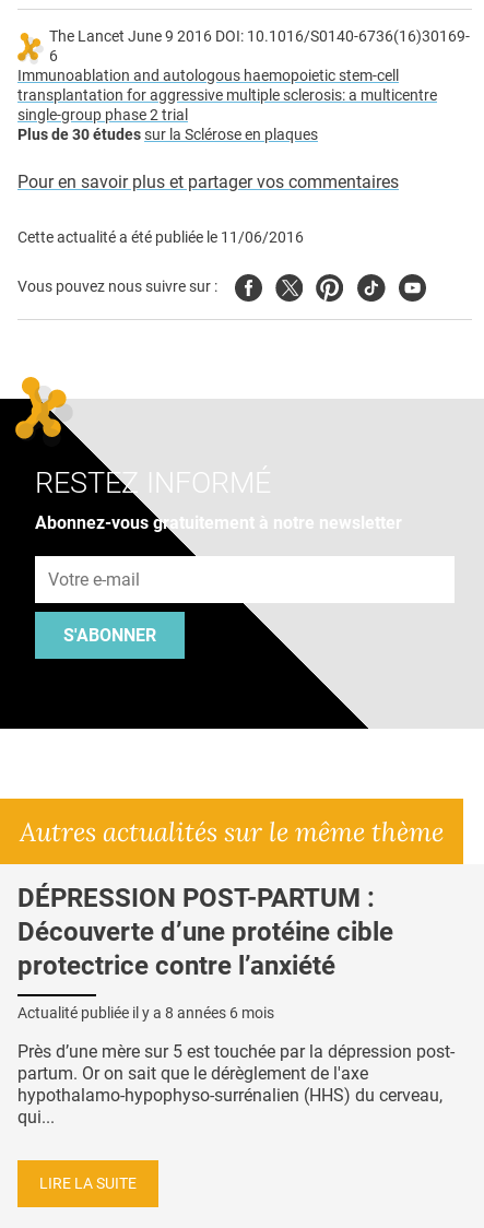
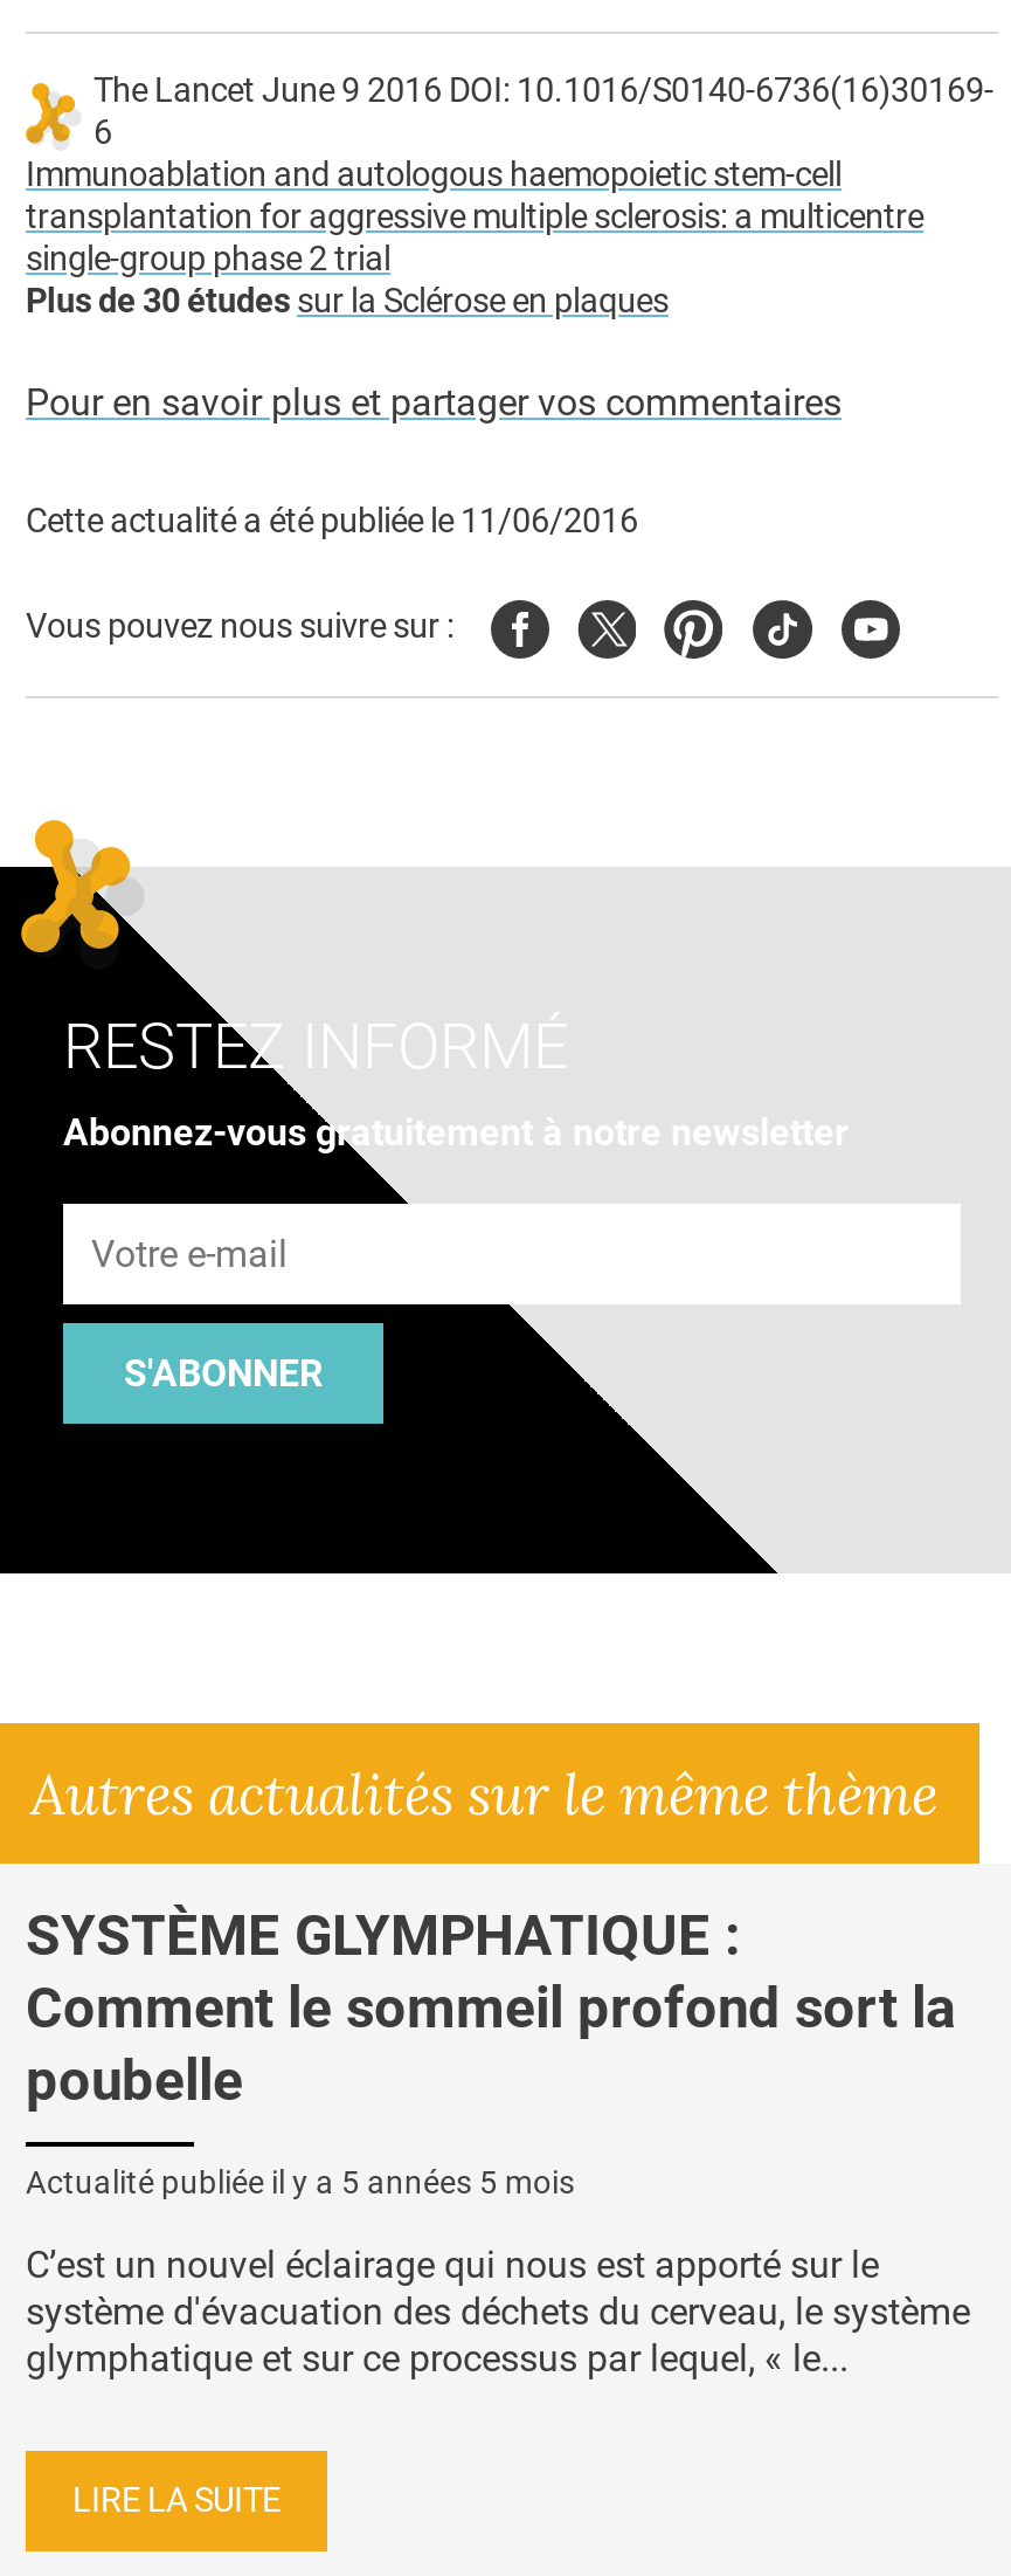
[17,883,393,981] DÉPRESSION POST-PARTUM : | Découverte d’une protéine cible | protectrice contre l’anxiété -> [26,1904,956,2115] SYSTÈME GLYMPHATIQUE : | Comment le sommeil profond sort la | poubelle
[17,1004,274,1022] Actualité publiée il y a 8 années 6 mois -> [26,2163,575,2201] Actualité publiée il y a 5 années 5 mois
[17,1041,455,1128] Près d’une mère sur 5 est touchée par la dépression post- | partum. Or on sait que le dérèglement de l'axe | hypothalamo-hypophyso-surrénalien (HHS) du cerveau, | qui... -> [26,2243,970,2381] C’est un nouvel éclairage qui nous est apporté sur le | système d'évacuation des déchets du cerveau, le système | glymphatique et sur ce processus par lequel, « le...

